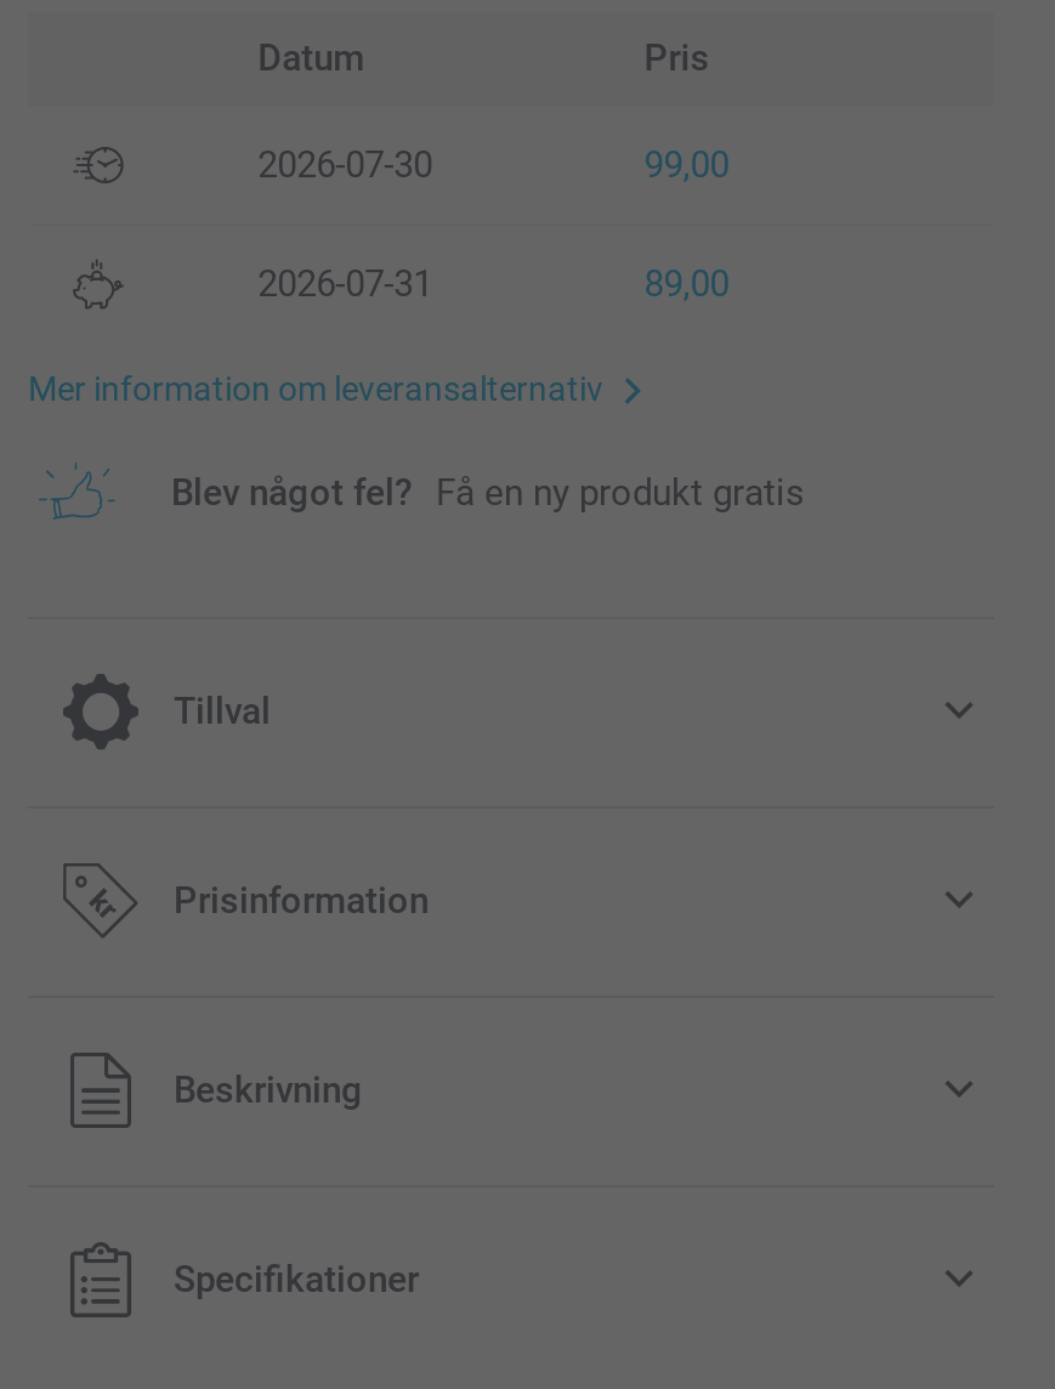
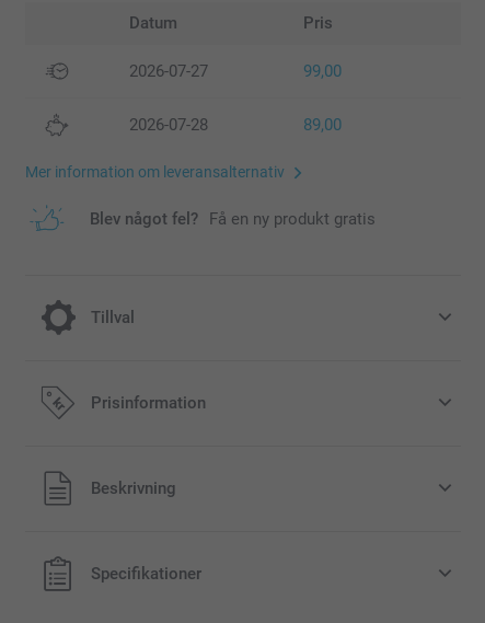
[258,144,432,188] 2026-07-30 -> [129,62,208,81] 2026-07-27
[258,263,432,307] 2026-07-31 -> [129,115,208,135] 2026-07-28

